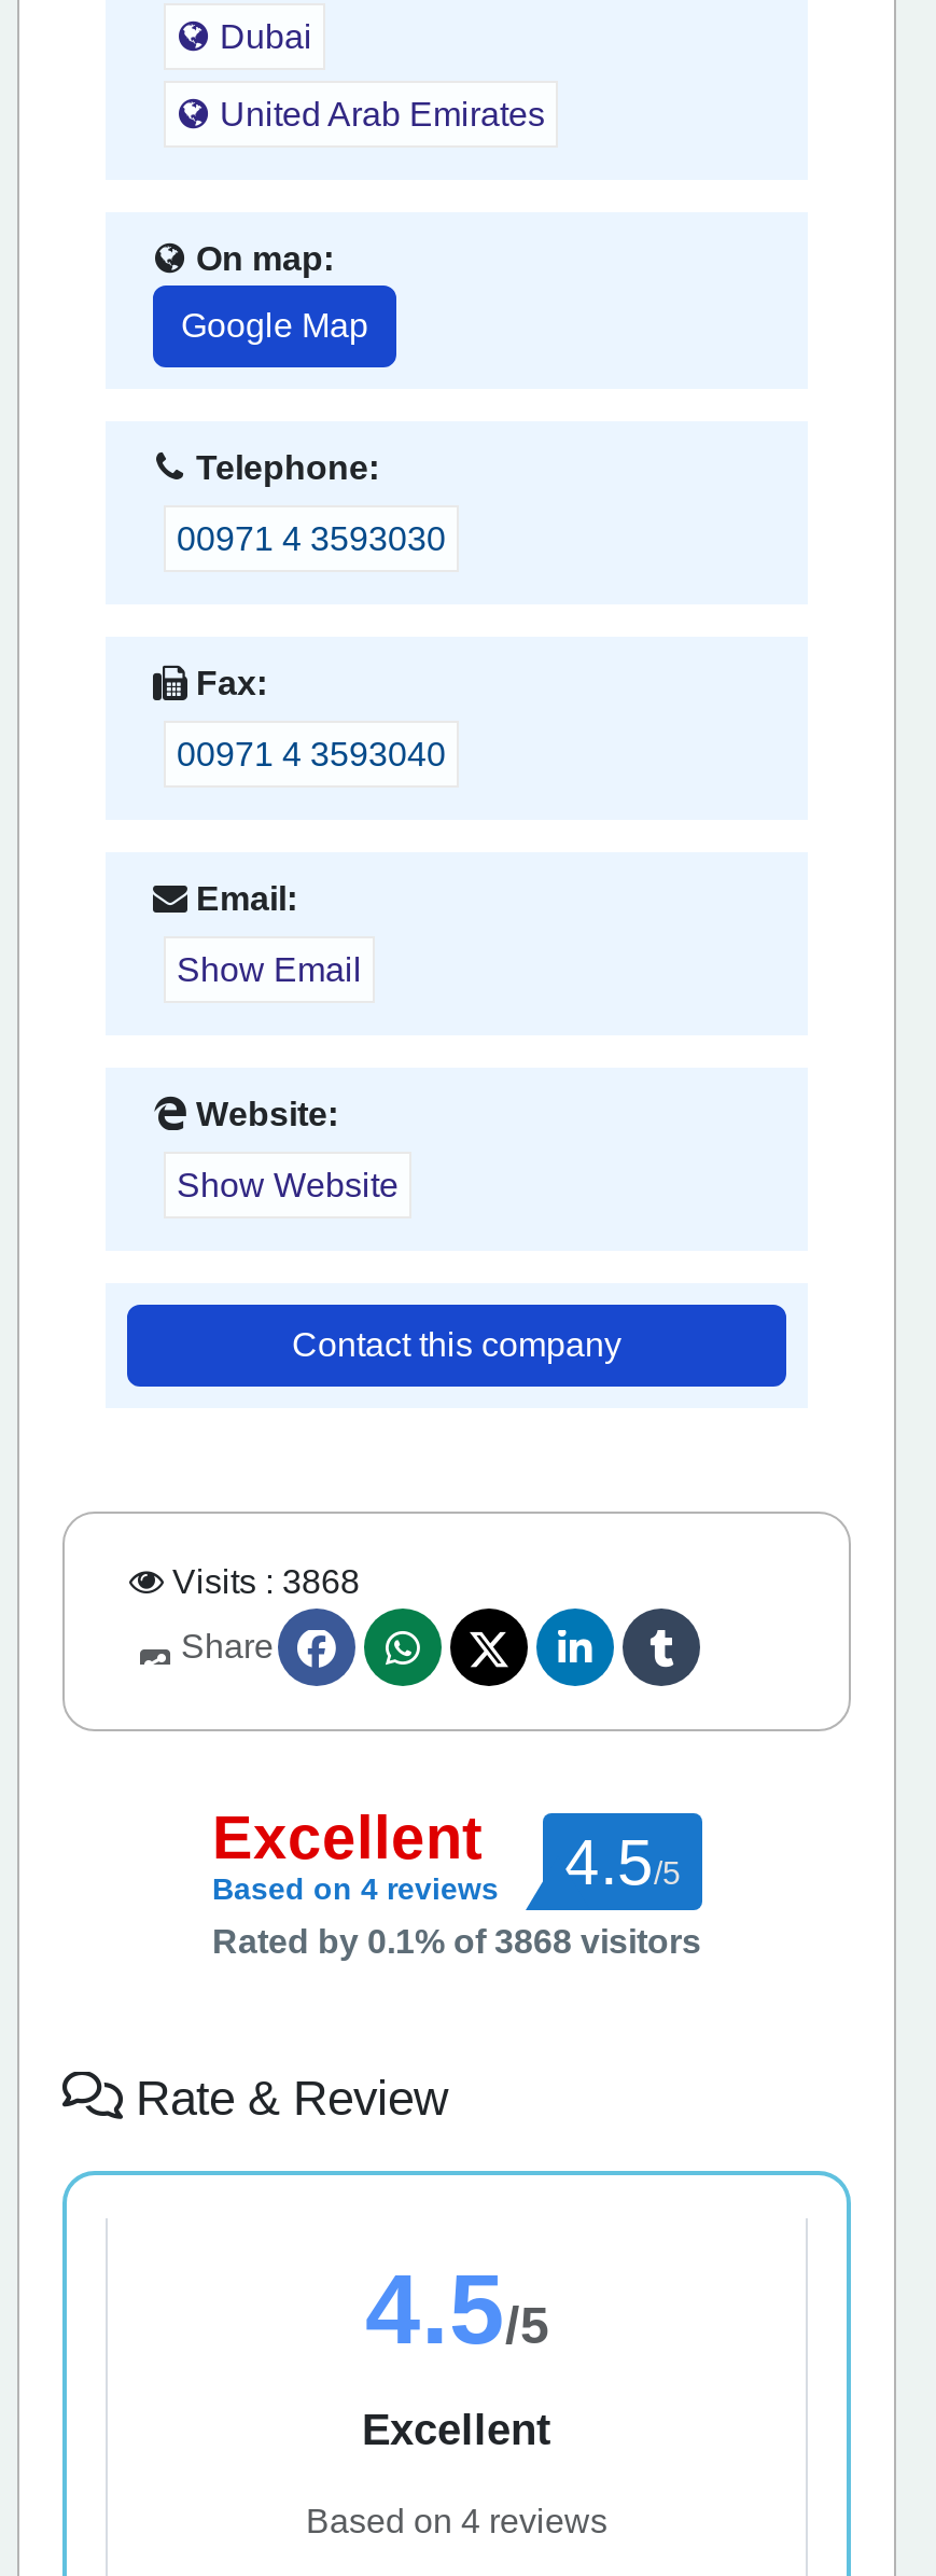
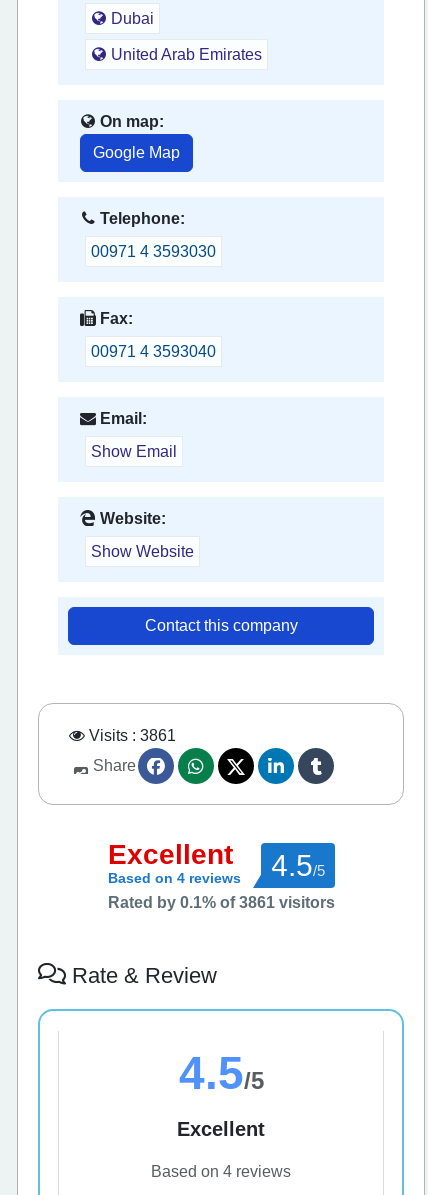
[164,1563,360,1599] Visits : 3868 -> [85,727,176,744] Visits : 3861
[212,1923,701,1959] Rated by 0.1% of 3868 visitors -> [107,894,334,911] Rated by 0.1% of 3861 visitors

